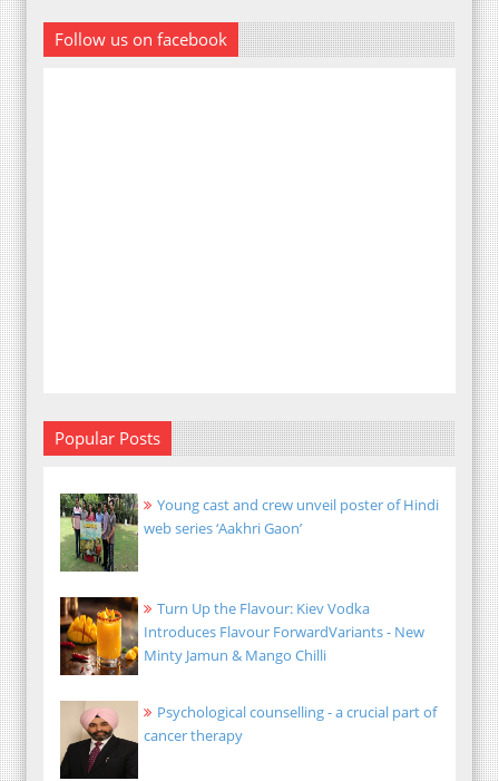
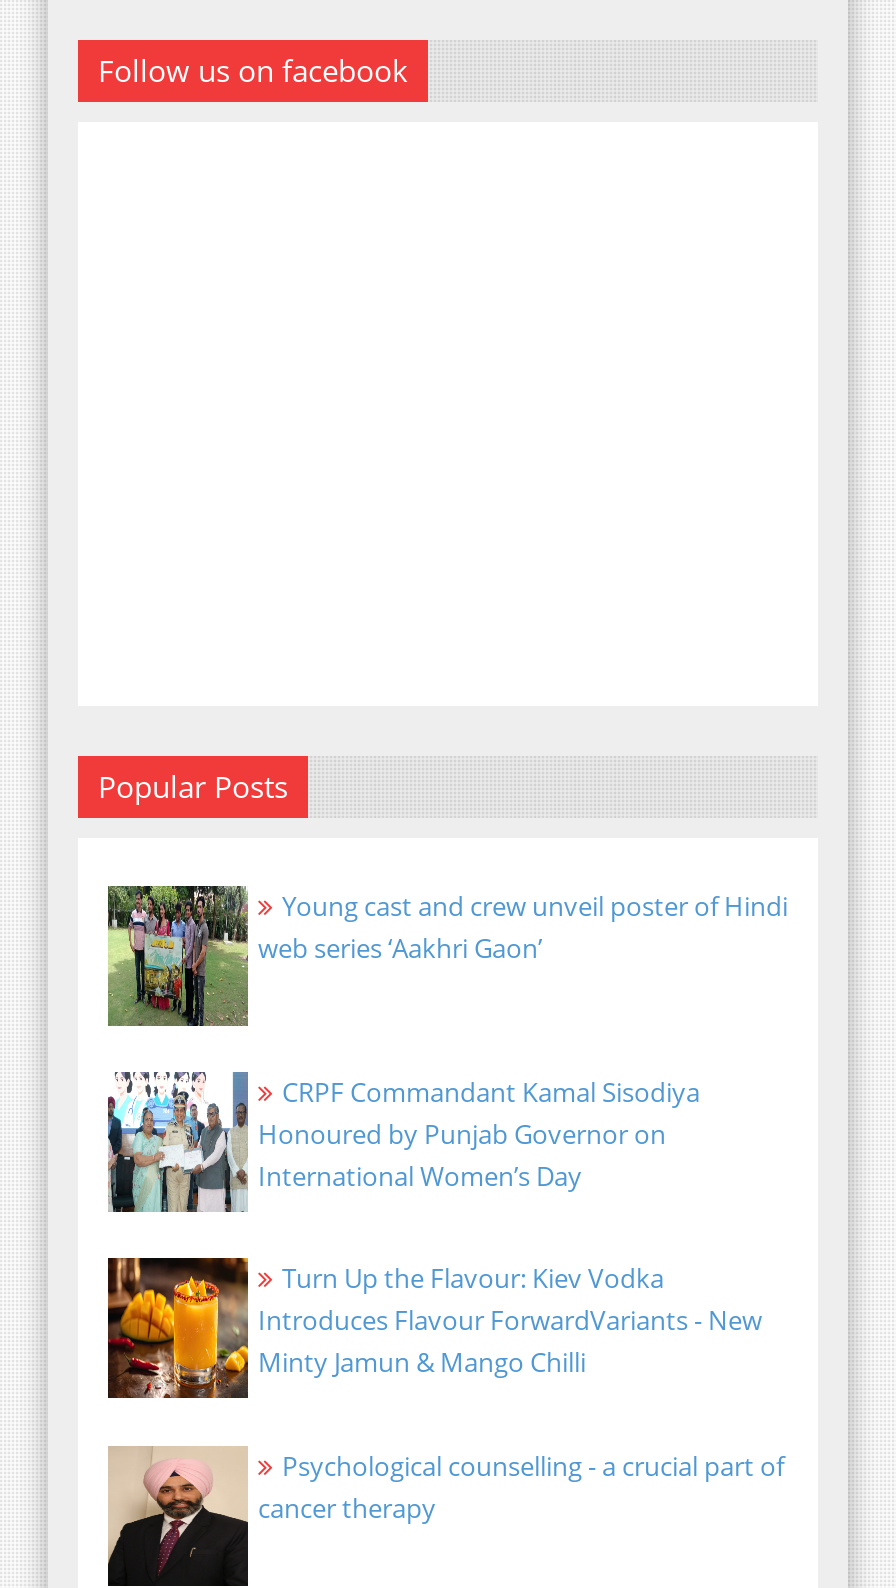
none -> [106,1072,700,1212] [image] | CRPF Commandant Kamal Sisodiya | Honoured by Punjab Governor on | International Women’s Day

